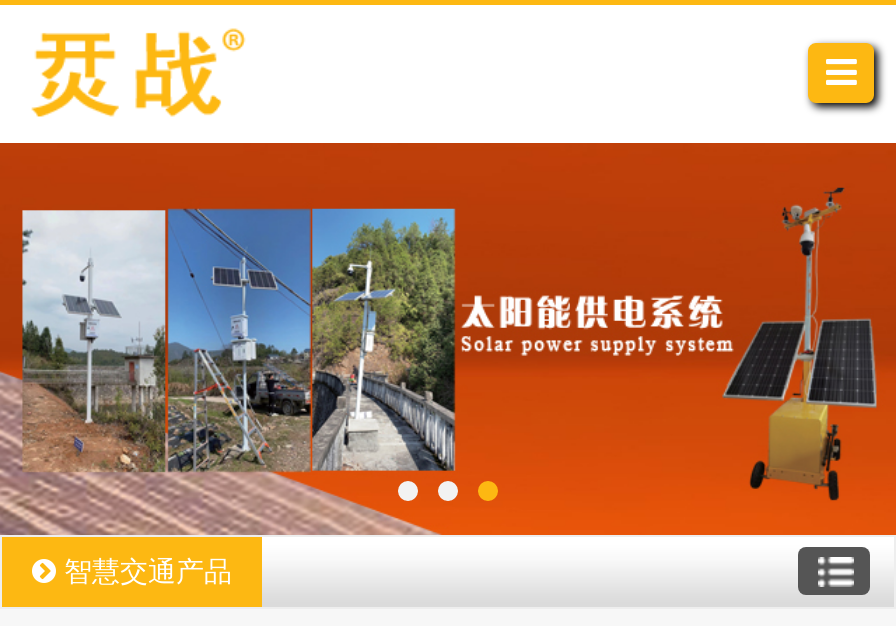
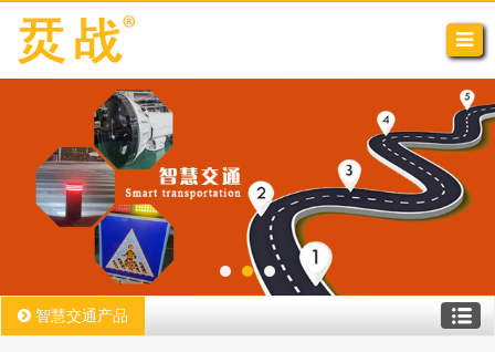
[6,163,890,537] [image] -> [3,89,492,297] [image]

